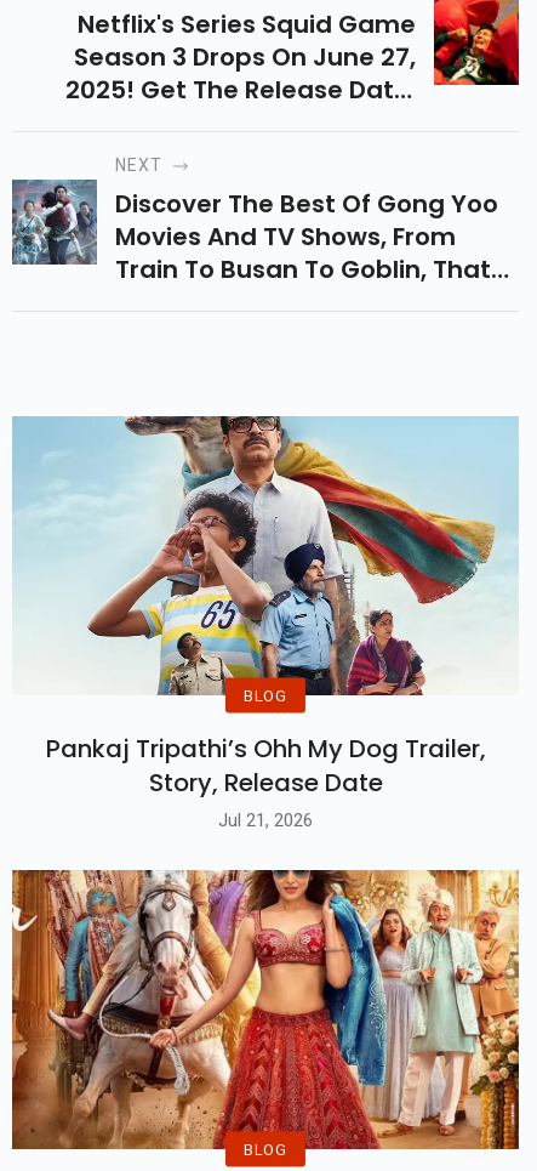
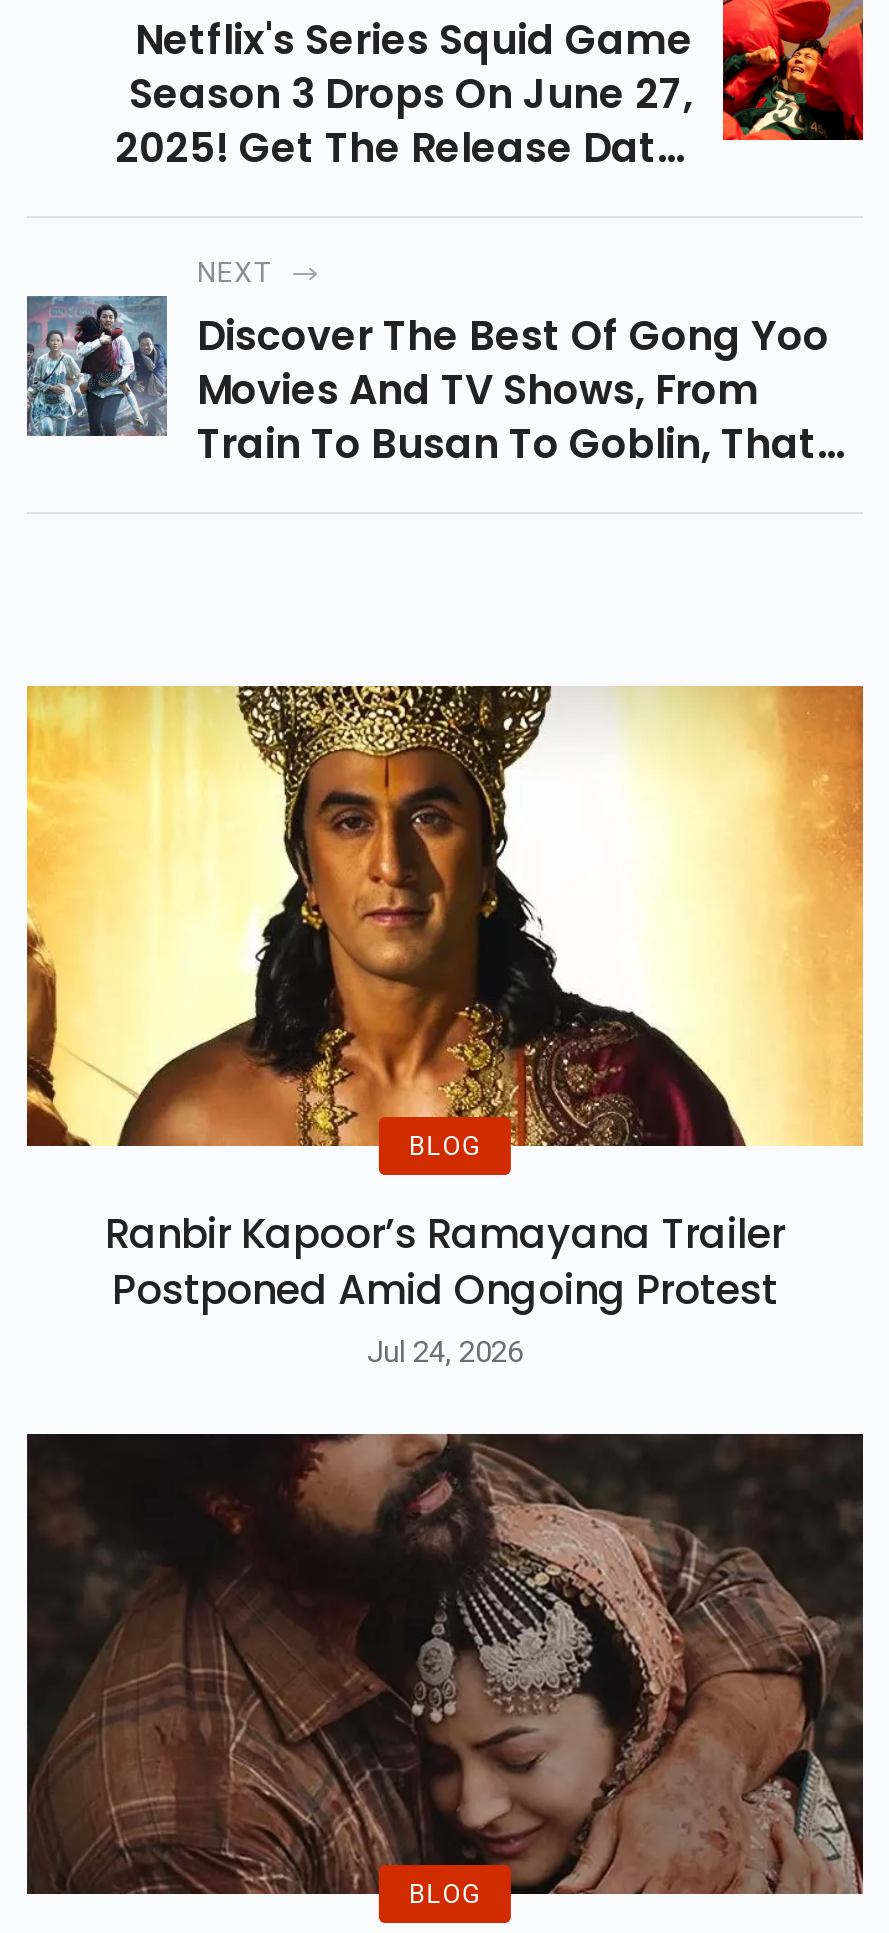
[12,415,519,831] [image] | Pankaj Tripathi’s Ohh My Dog Trailer, | Story, Release Date | Jul 21, 2026 -> [25,684,865,1370] [image] | Ranbir Kapoor’s Ramayana Trailer | Postponed Amid Ongoing Protest | Jul 24, 2026
[11,869,520,1150] [image] -> [25,1432,865,1896] [image]

